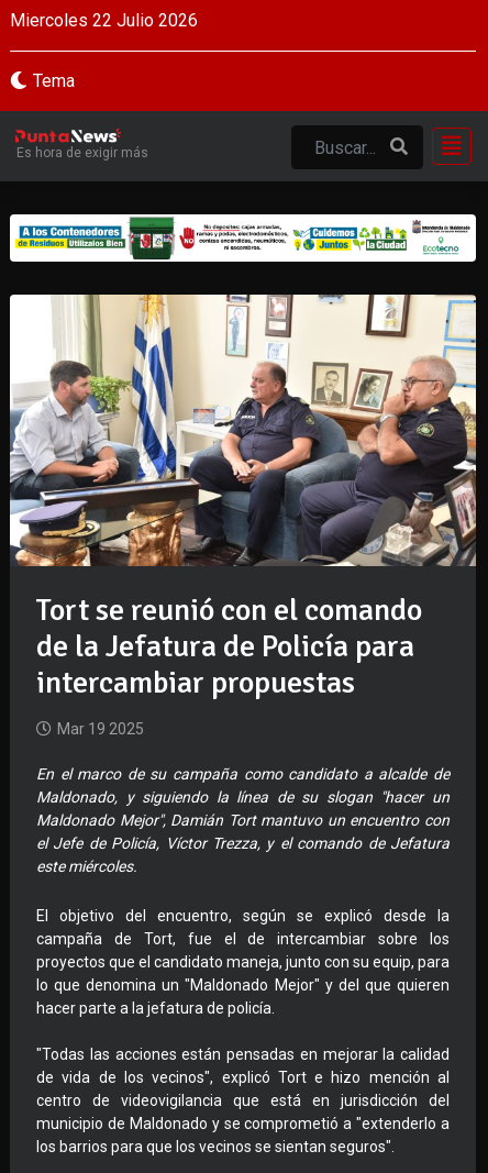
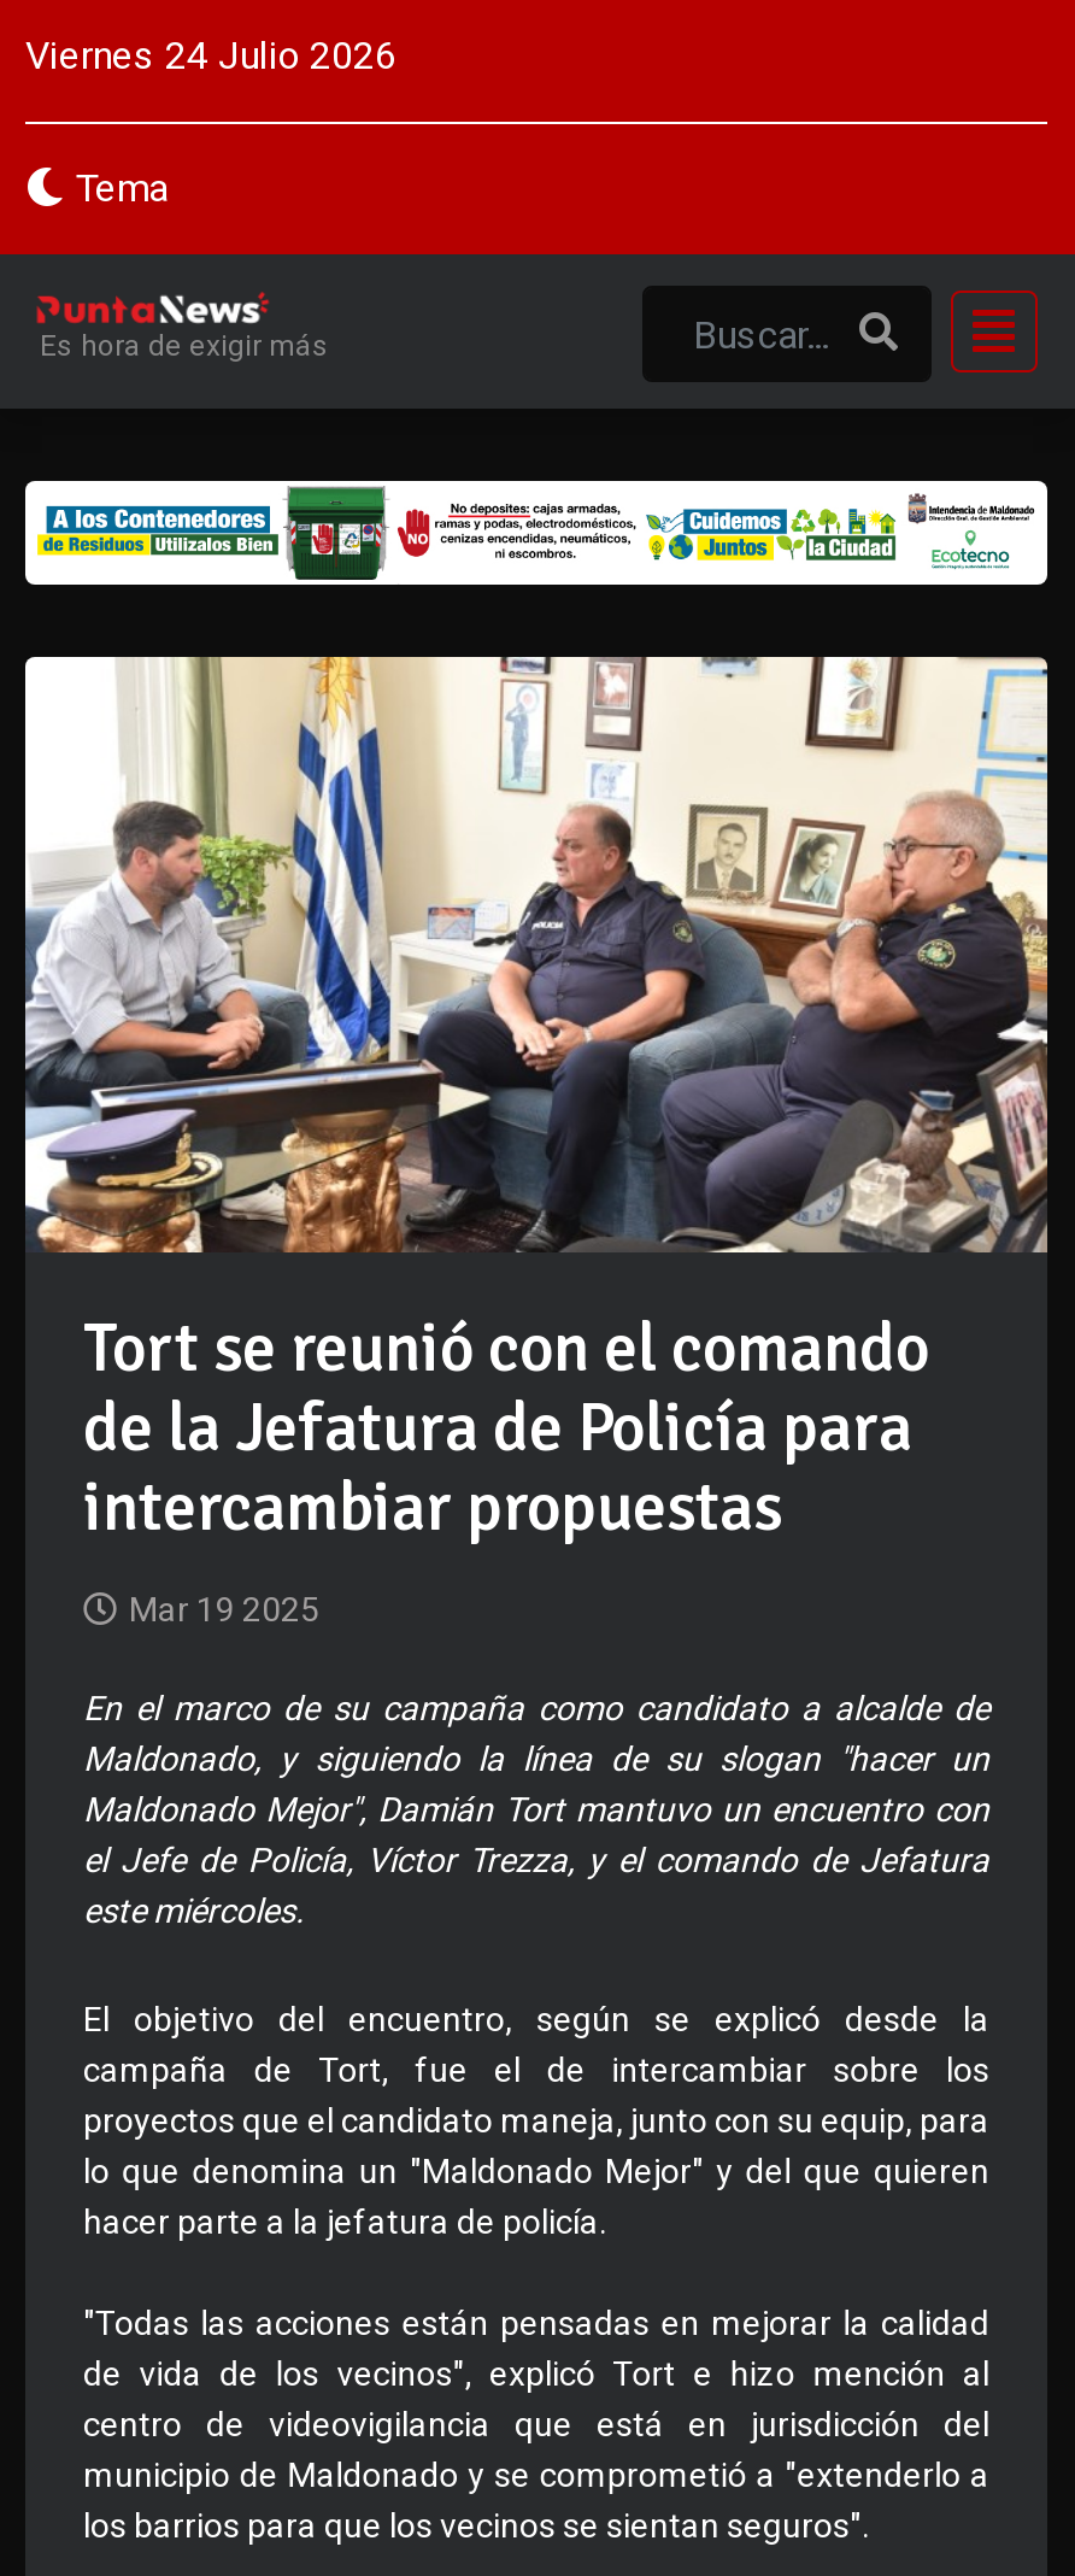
[10,10,198,31] Miercoles 22 Julio 2026 -> [25,33,396,78] Viernes 24 Julio 2026

